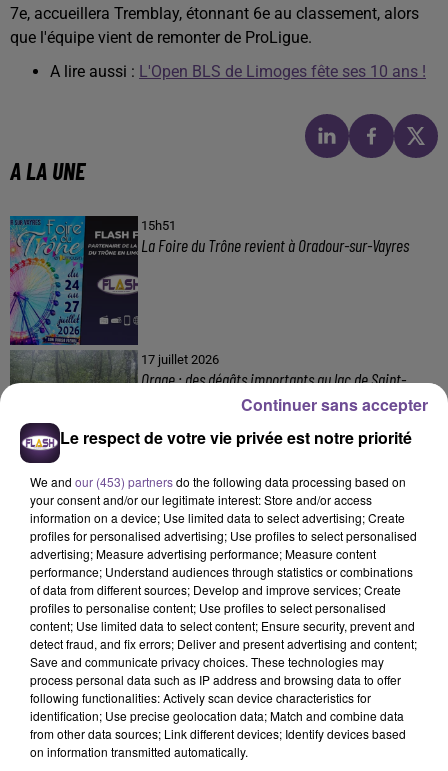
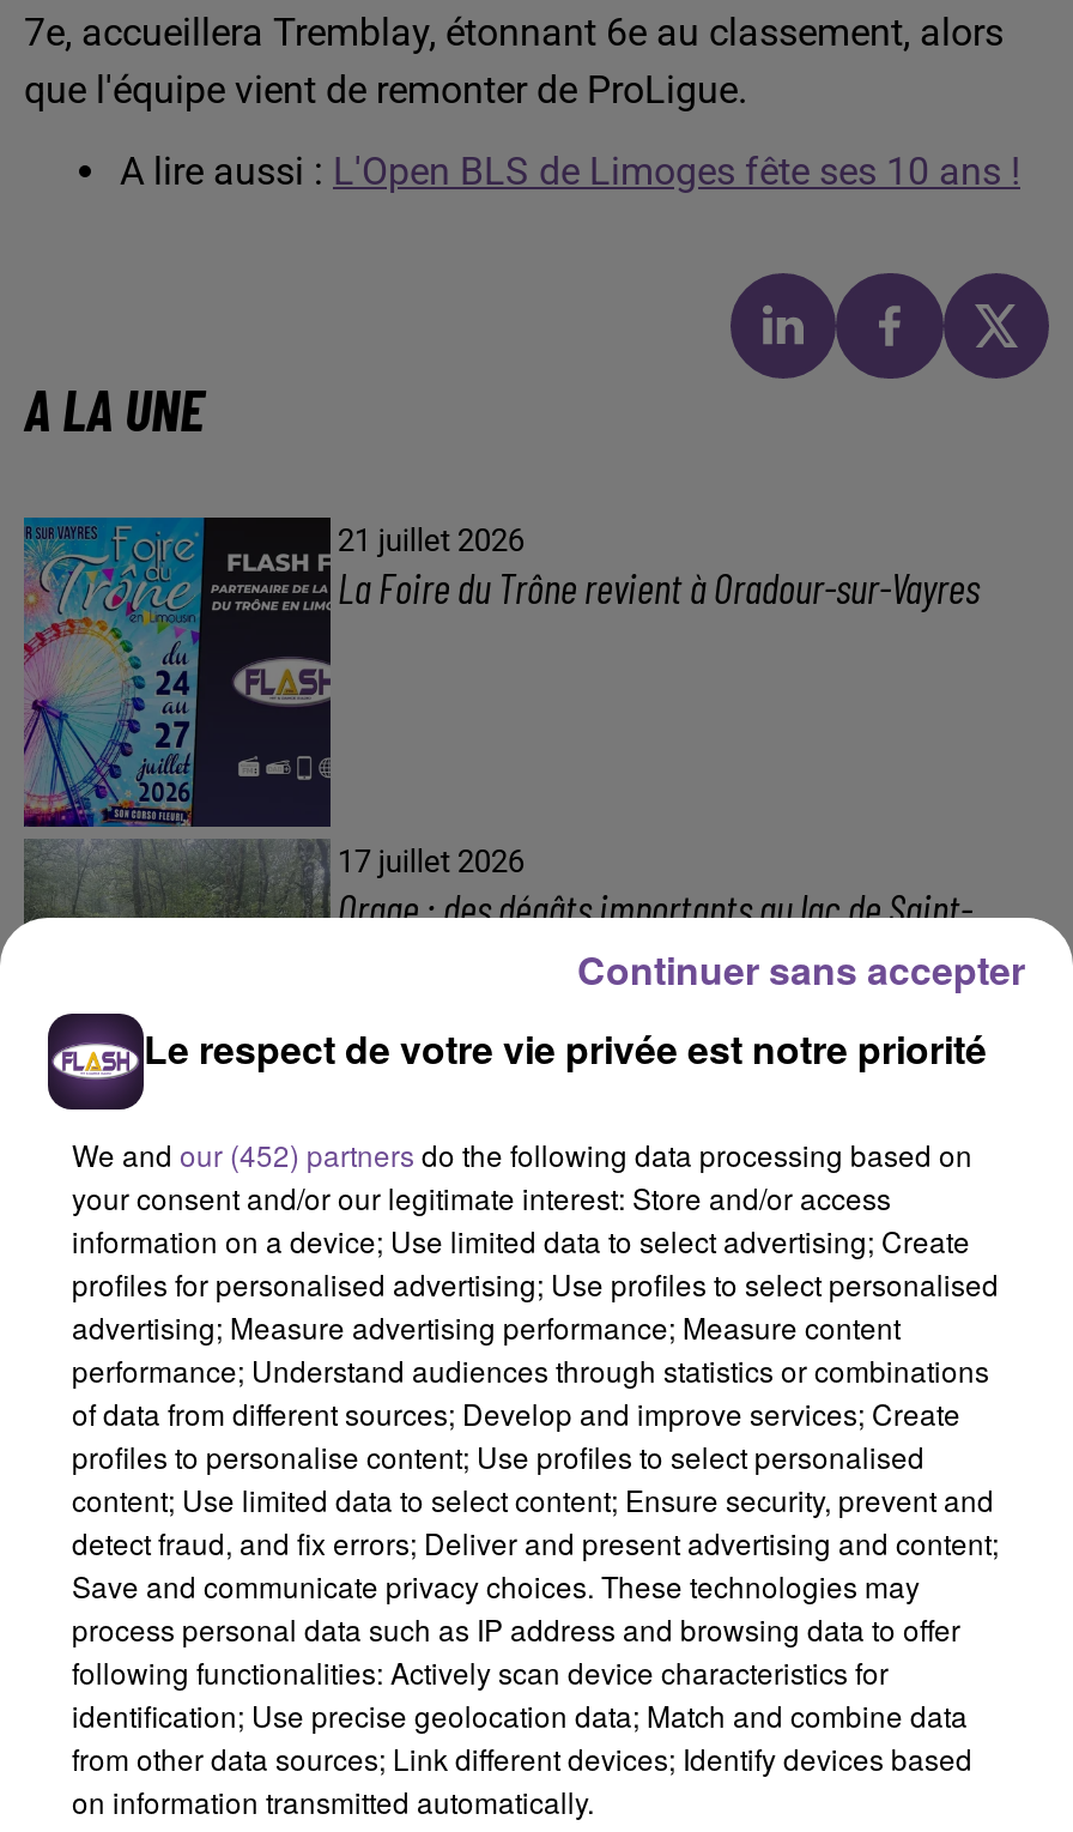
[141,218,176,233] 15h51 -> [337,523,524,559] 21 juillet 2026
[30,473,406,490] We and our (453) partners do the following data processing based on -> [72,1133,972,1174] We and our (452) partners do the following data processing based on

